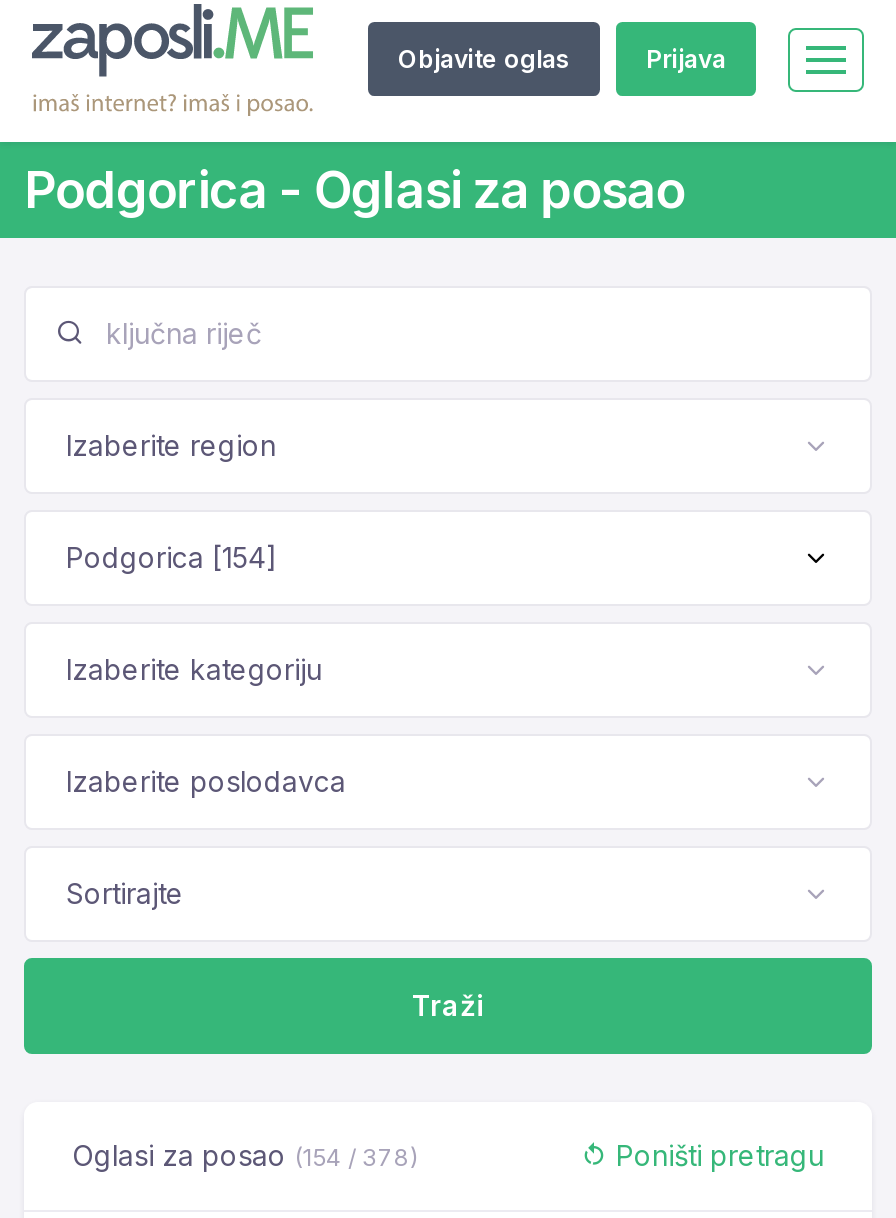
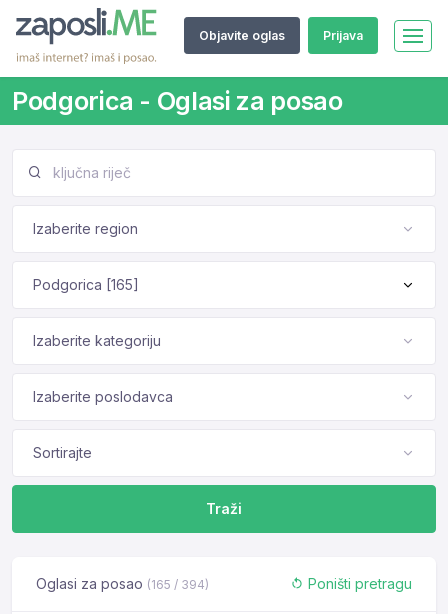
[66,540,278,574] Podgorica [154] -> [33,276,139,293] Podgorica [165]
[72,1138,418,1172] Oglasi za posao (154 / 378) -> [36,575,209,592] Oglasi za posao (165 / 394)

